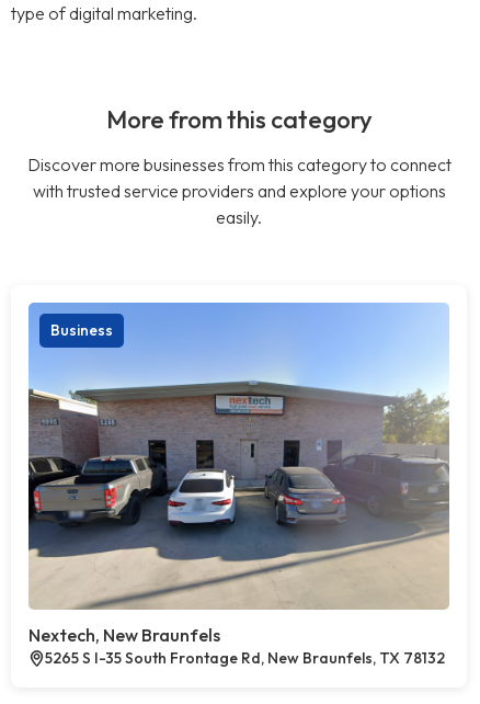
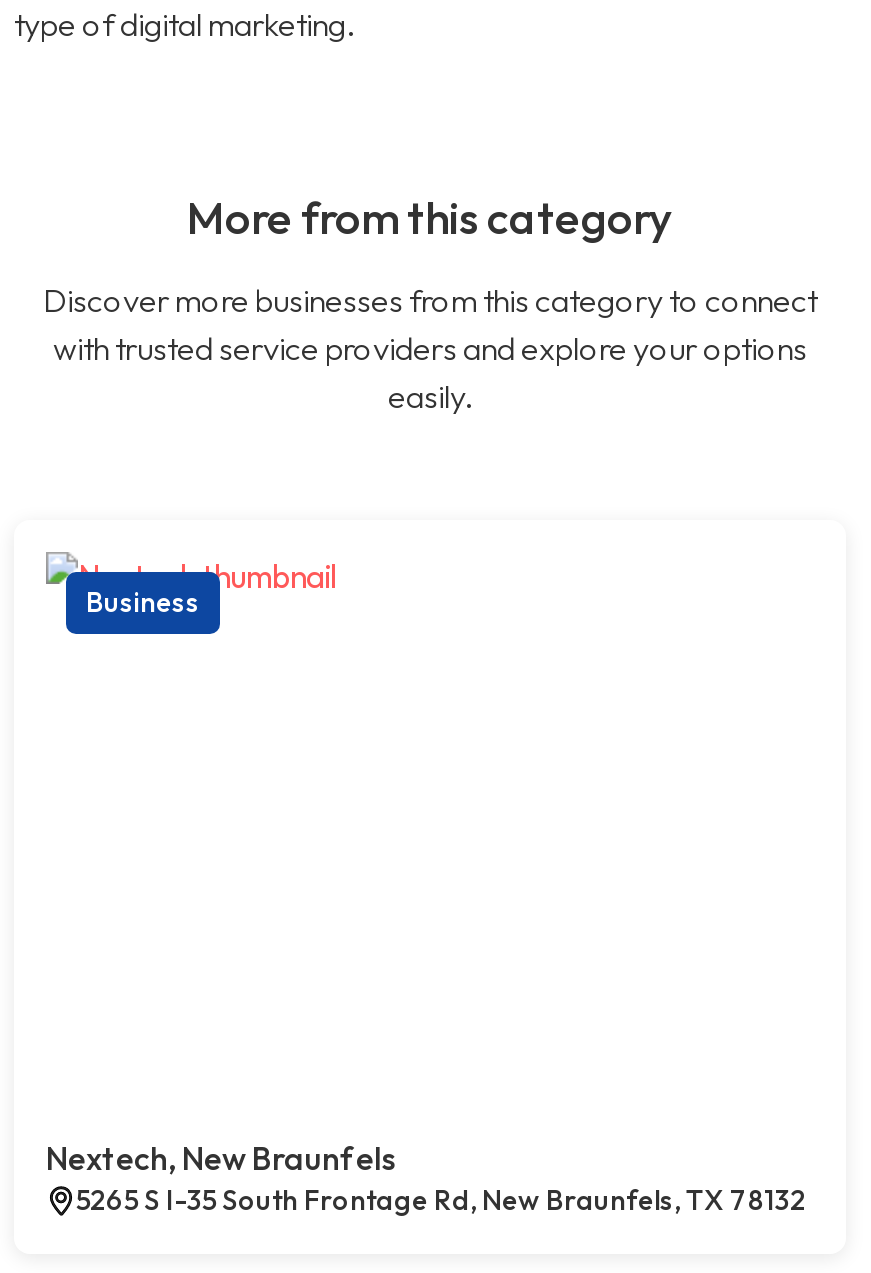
[27,302,450,611] [image] -> none

